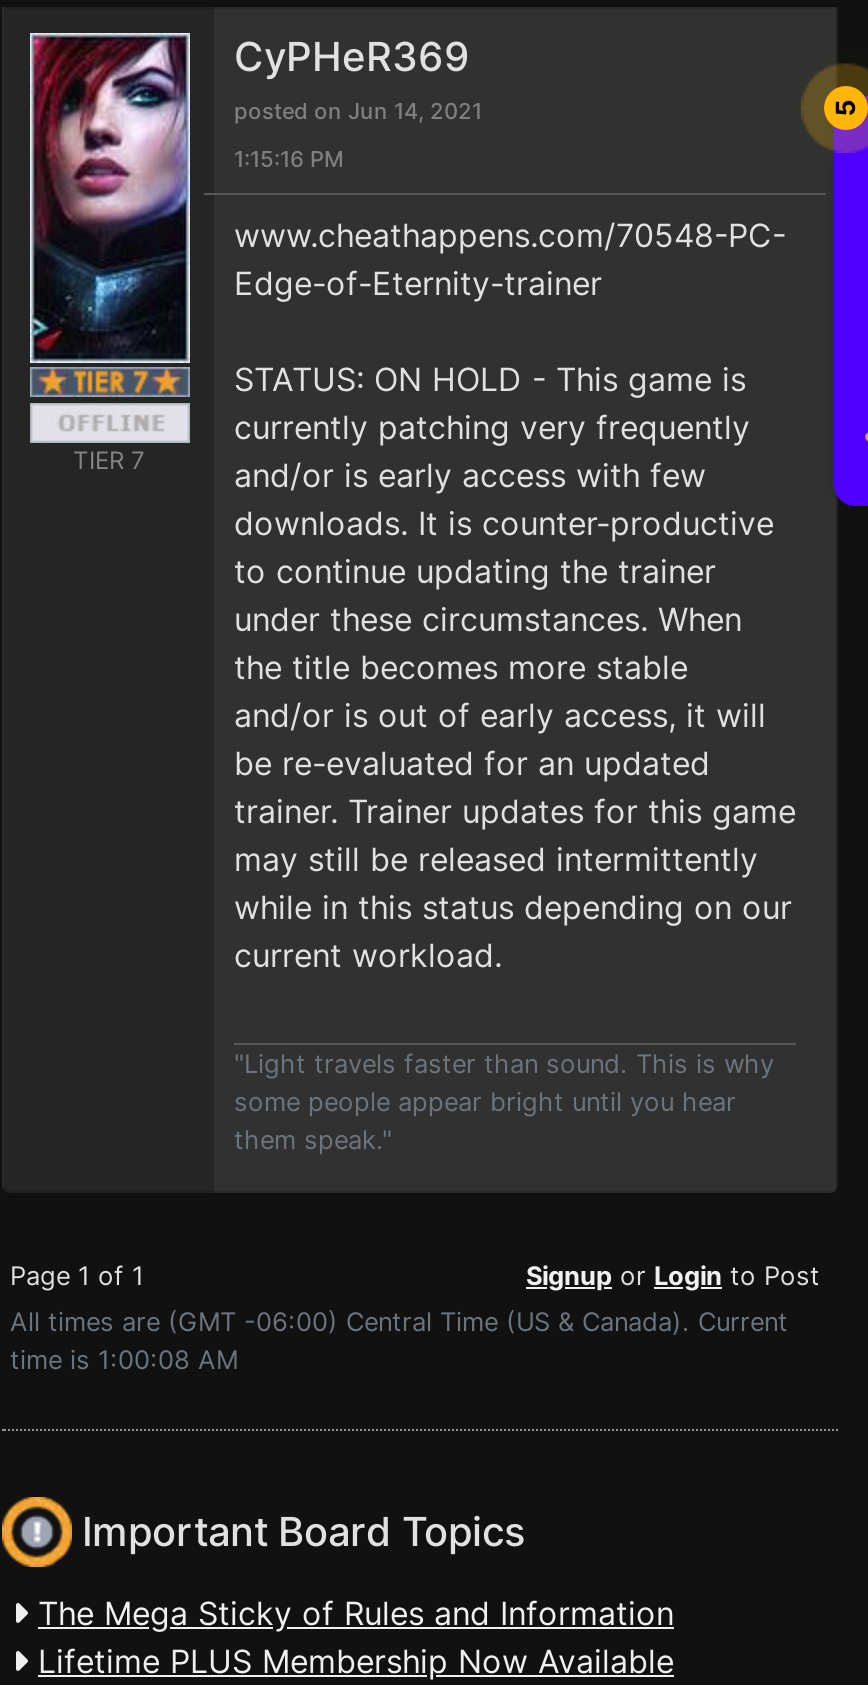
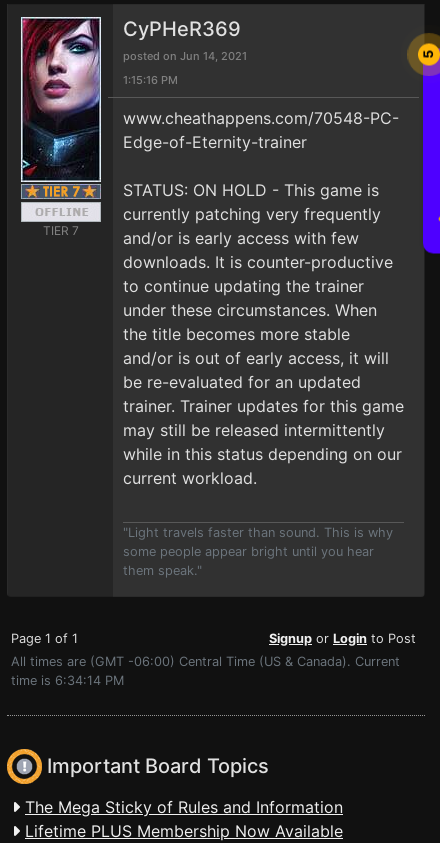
[10,1345,238,1375] time is 1:00:08 AM -> [11,673,124,688] time is 6:34:14 PM

